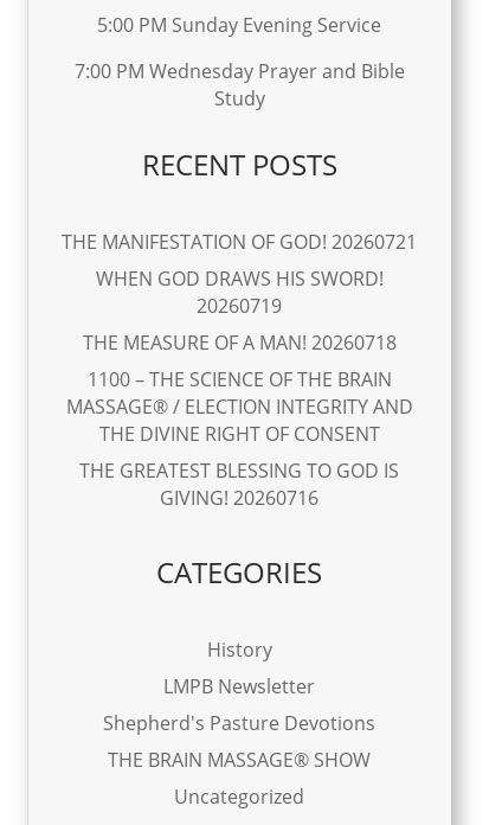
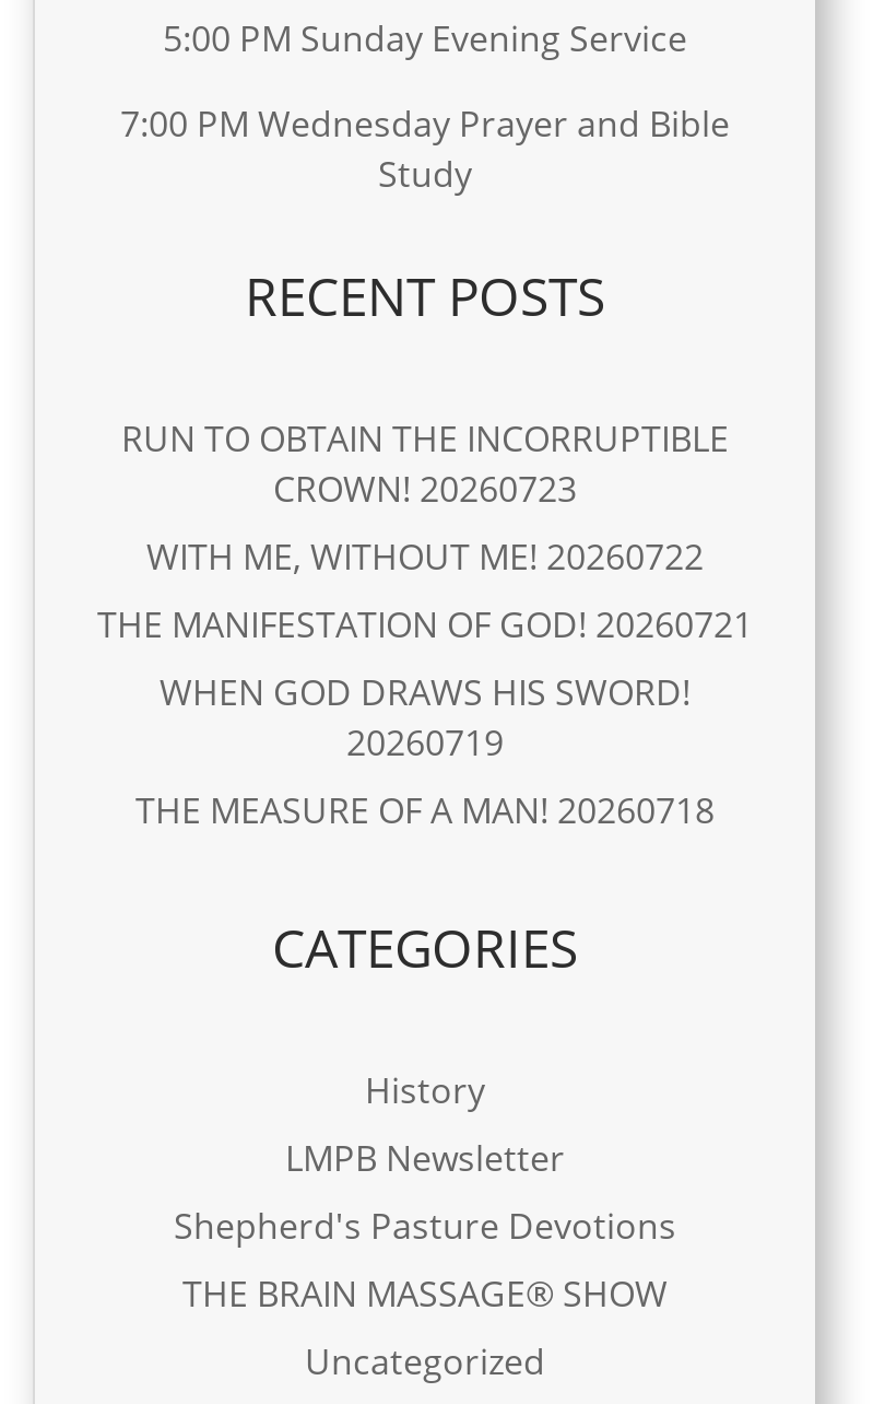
none -> [121,414,729,580] RUN TO OBTAIN THE INCORRUPTIBLE | CROWN! 20260723 | WITH ME, WITHOUT ME! 20260722
moved [62,228,417,355] -> [97,599,753,833]: THE MANIFESTATION OF GOD! 20260721 | WHEN GOD DRAWS HIS SWORD! | 20260719 | THE MEASURE OF A MAN! 20260718
[66,366,413,510] 1100 – THE SCIENCE OF THE BRAIN | MASSAGE® / ELECTION INTEGRITY AND | THE DIVINE RIGHT OF CONSENT | THE GREATEST BLESSING TO GOD IS | GIVING! 20260716 -> none

